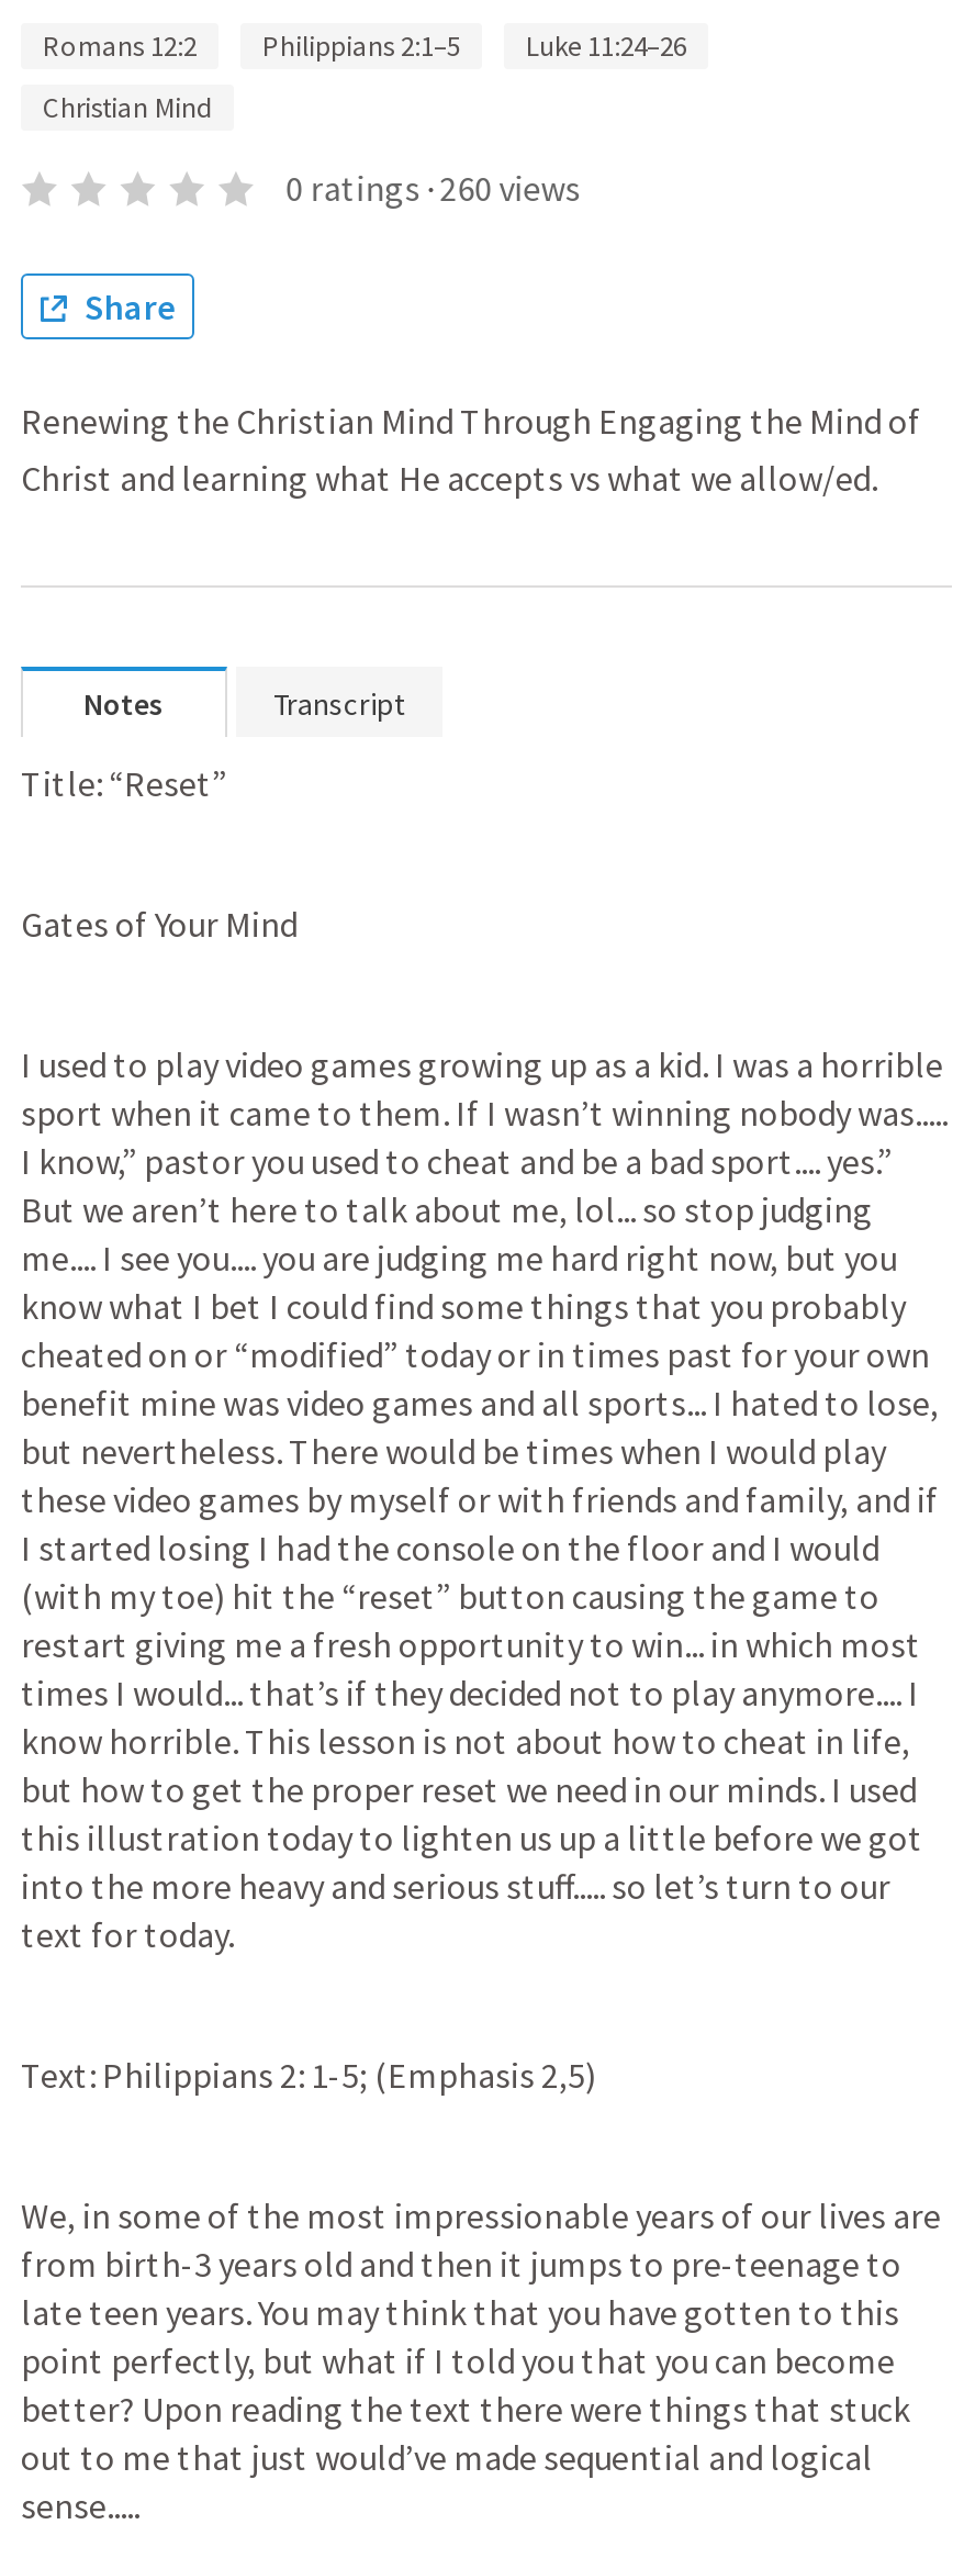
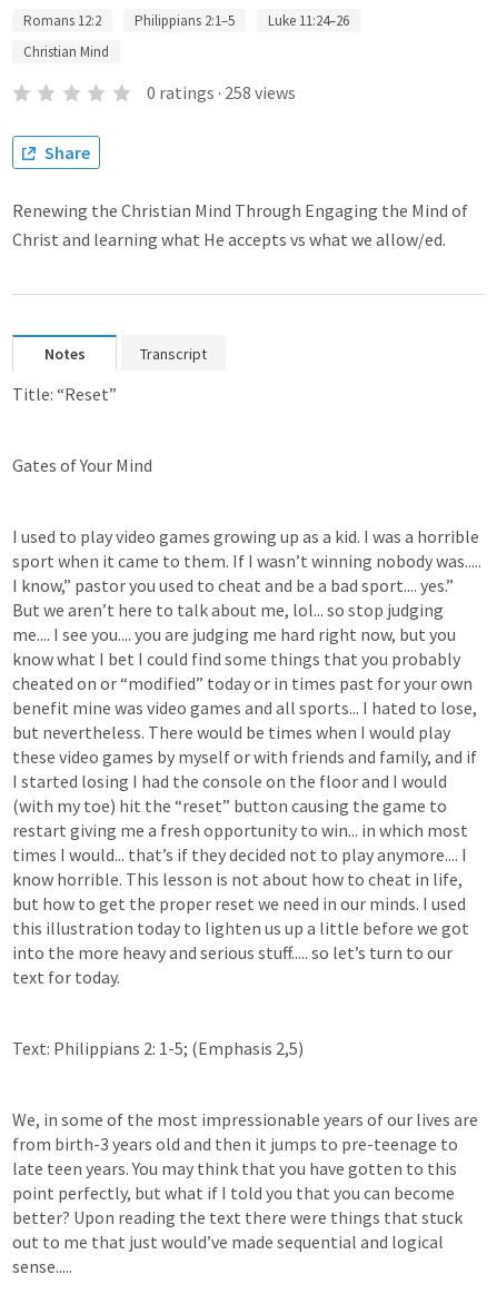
[286,166,580,210] 0 ratings · 260 views -> [146,81,295,103] 0 ratings · 258 views

